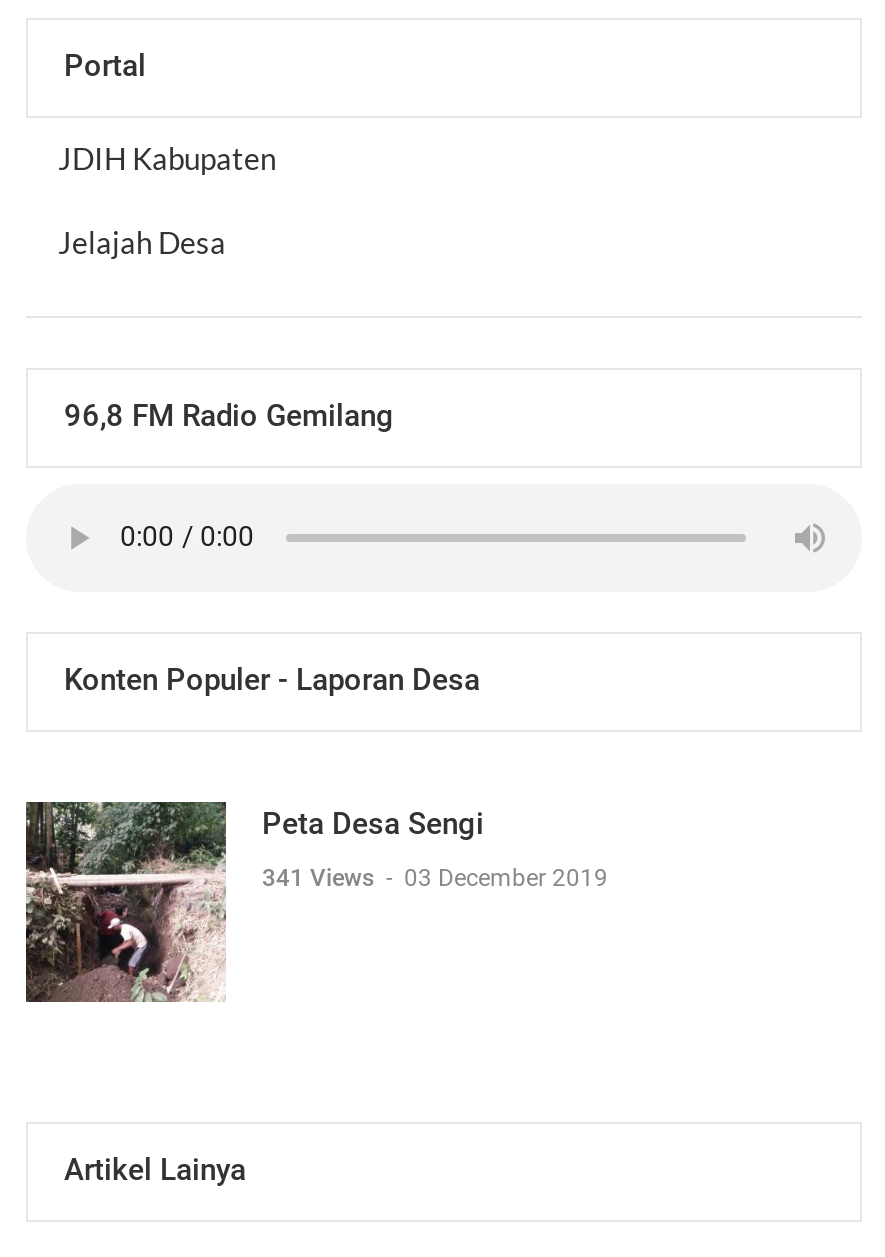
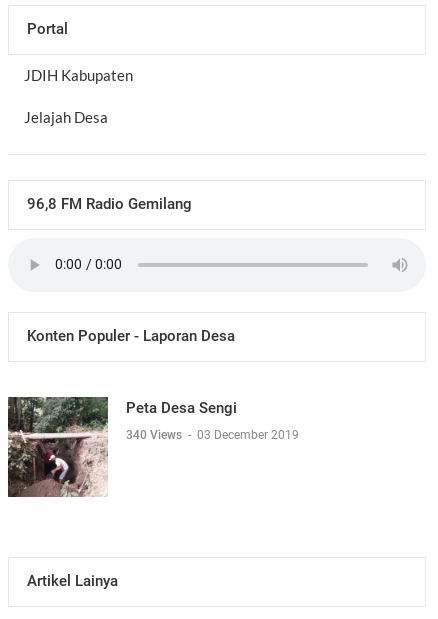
[262,863,608,891] 341 Views - 03 December 2019 -> [126,428,299,442] 340 Views - 03 December 2019

